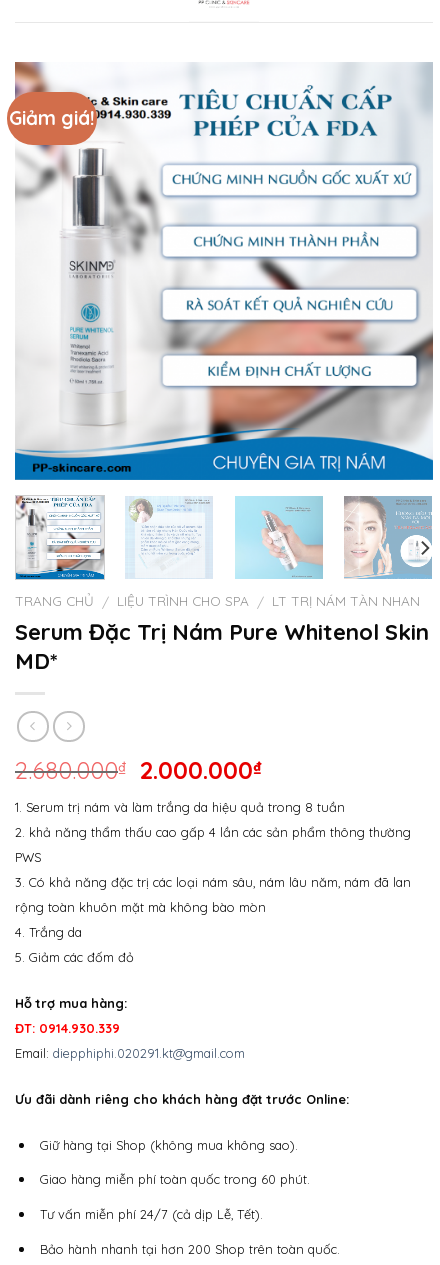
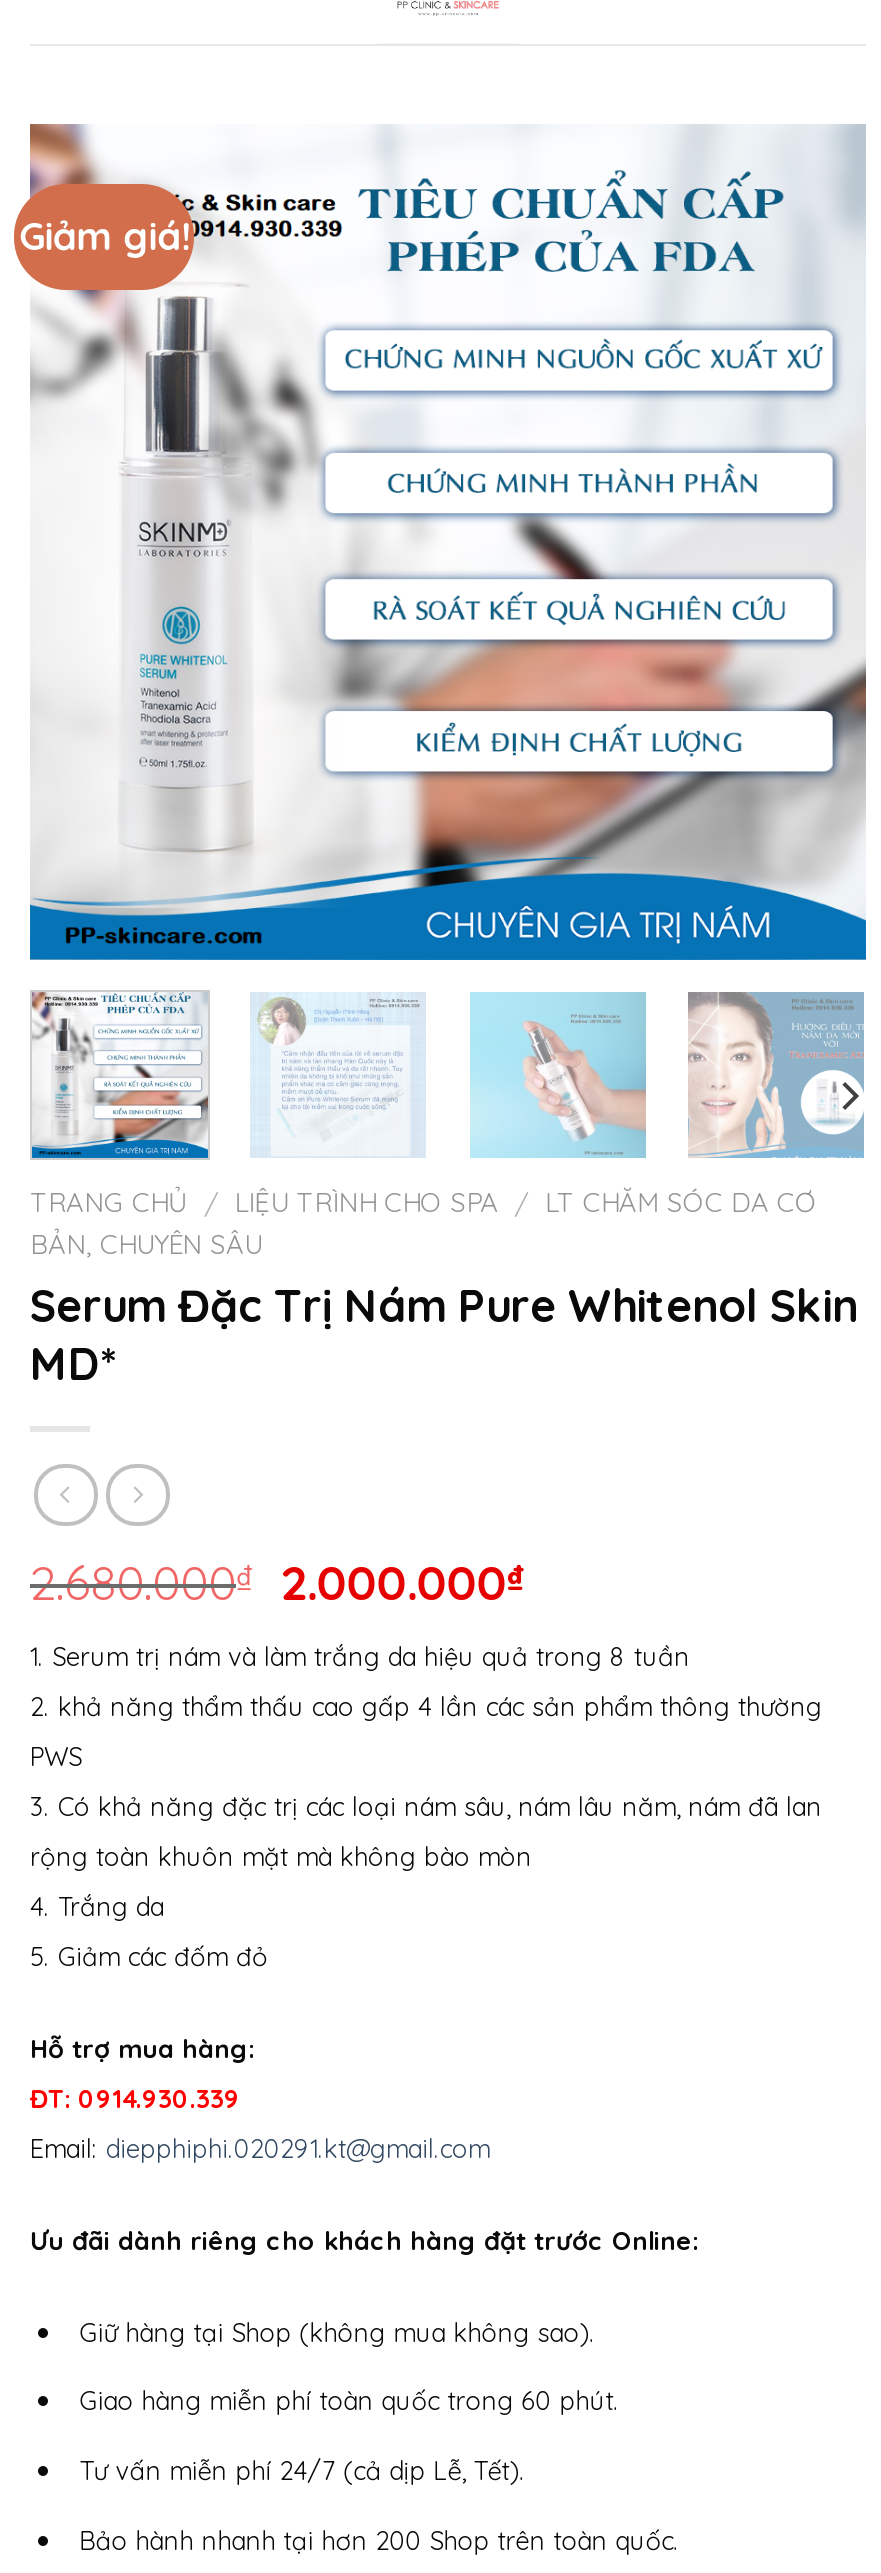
[15,592,420,610] TRANG CHỦ / LIỆU TRÌNH CHO SPA / LT TRỊ NÁM TÀN NHAN -> [30,1184,815,1260] TRANG CHỦ / LIỆU TRÌNH CHO SPA / LT CHĂM SÓC DA CƠ | BẢN, CHUYÊN SÂU

